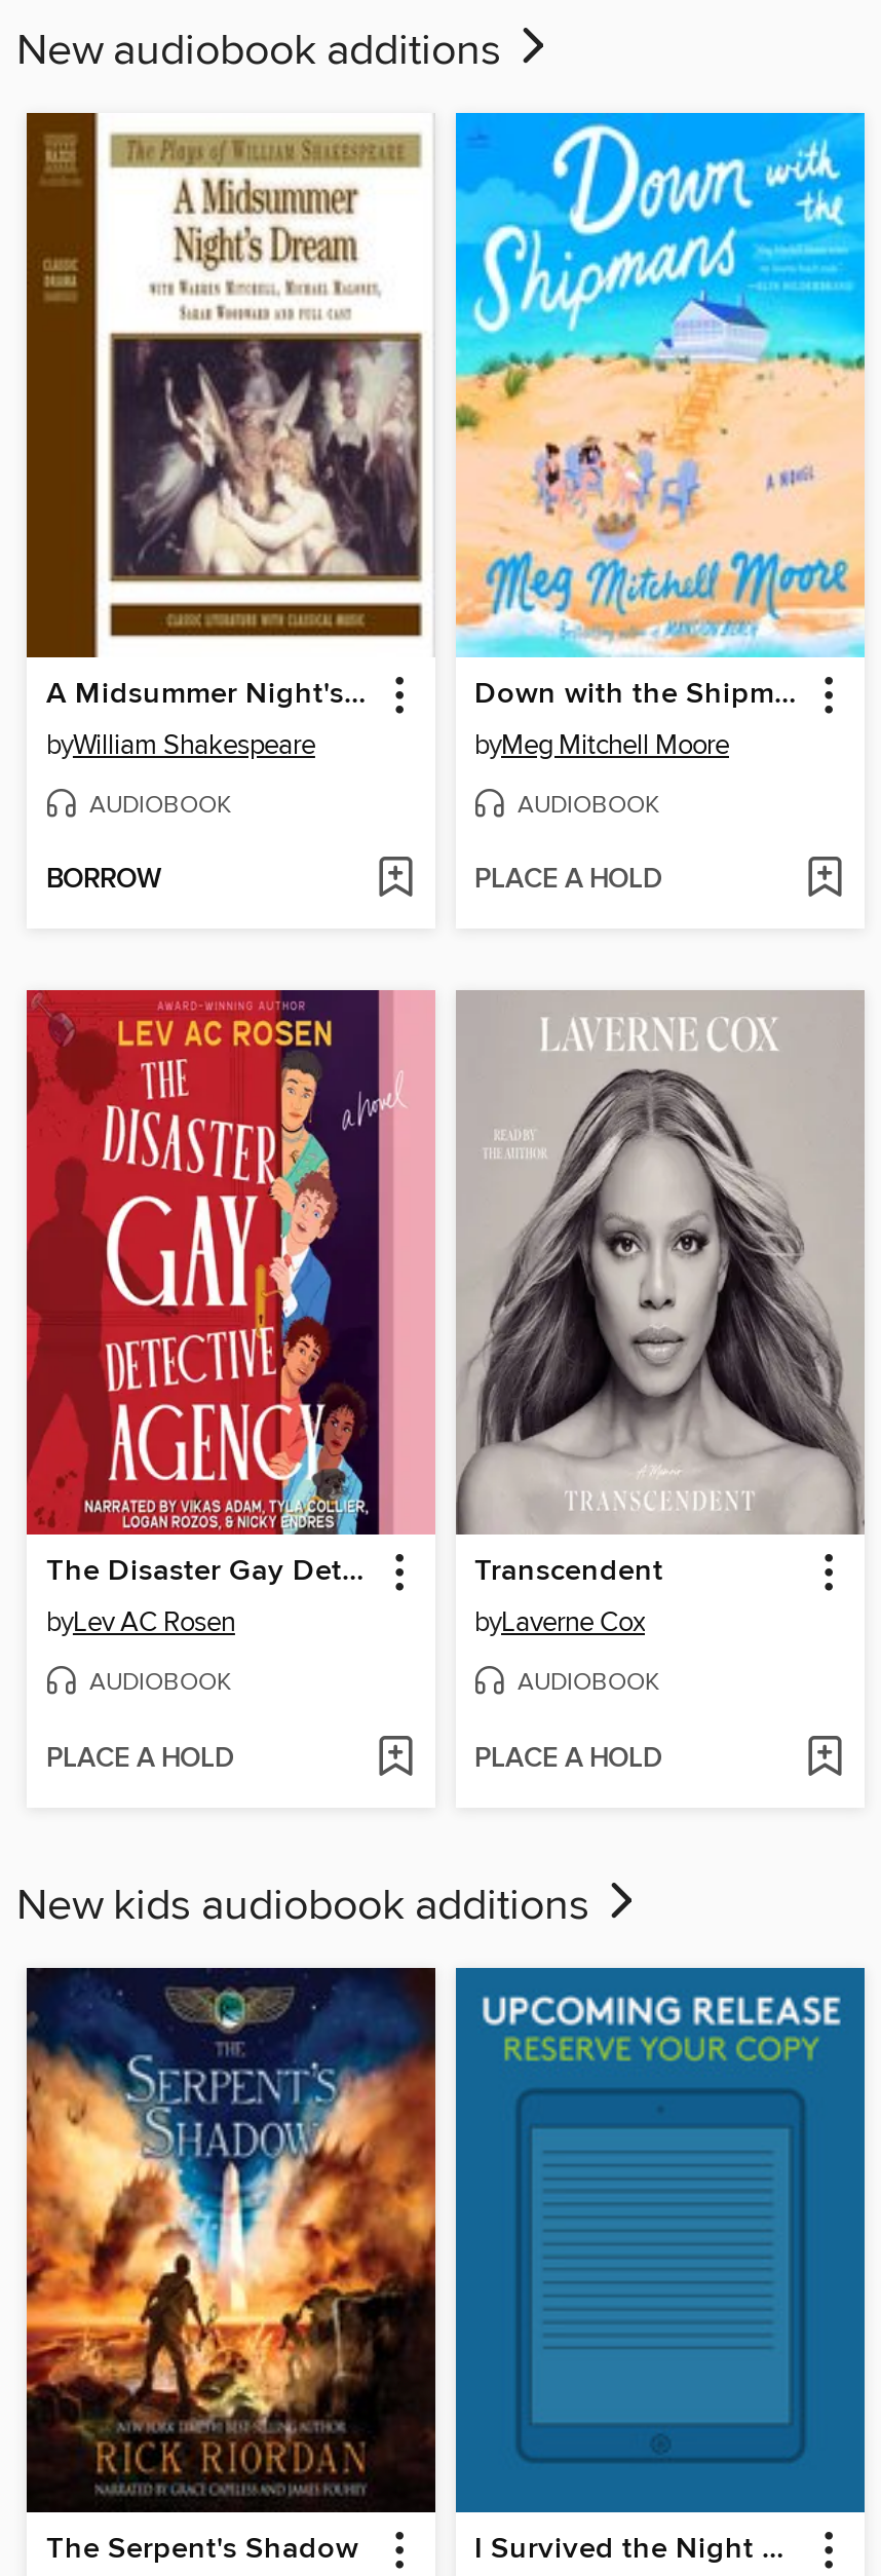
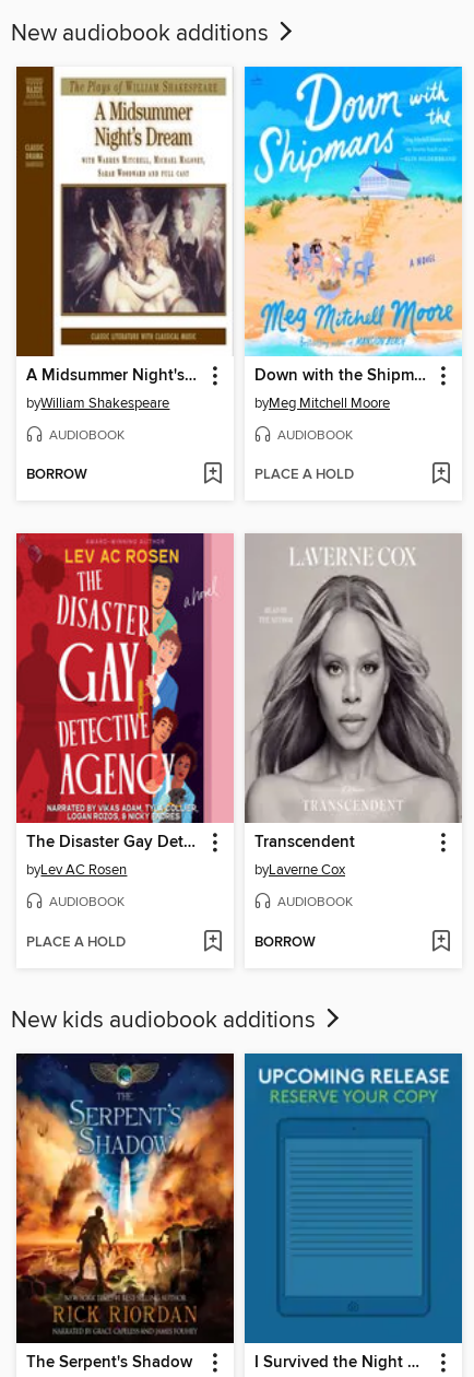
[474,1741,661,1776] PLACE A HOLD -> [254,933,316,952] BORROW

